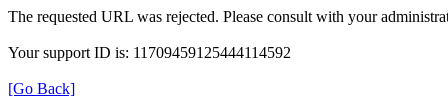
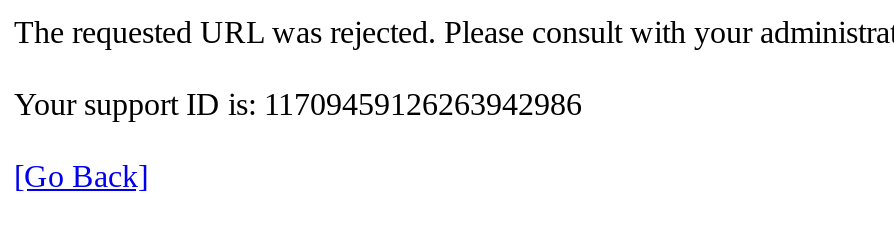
[8,44,291,61] Your support ID is: 11709459125444114592 -> [14,87,582,121] Your support ID is: 11709459126263942986

